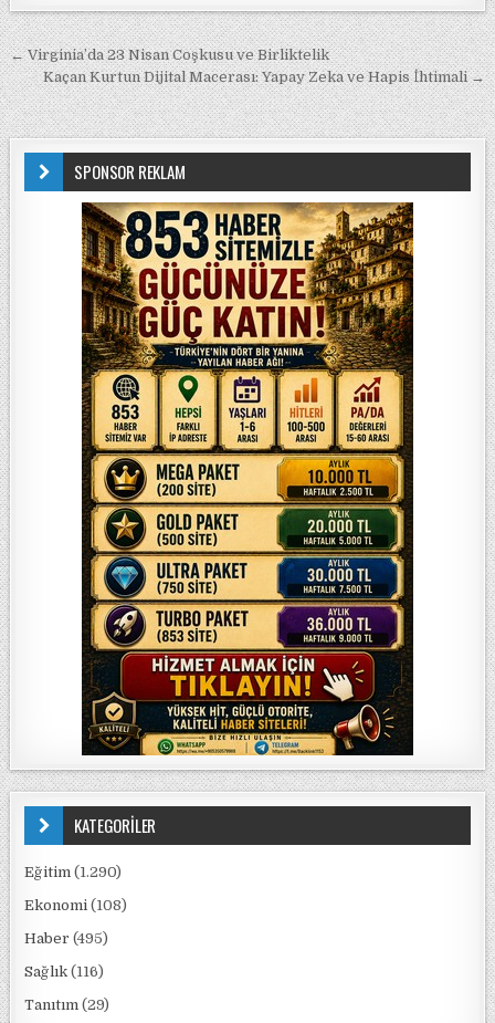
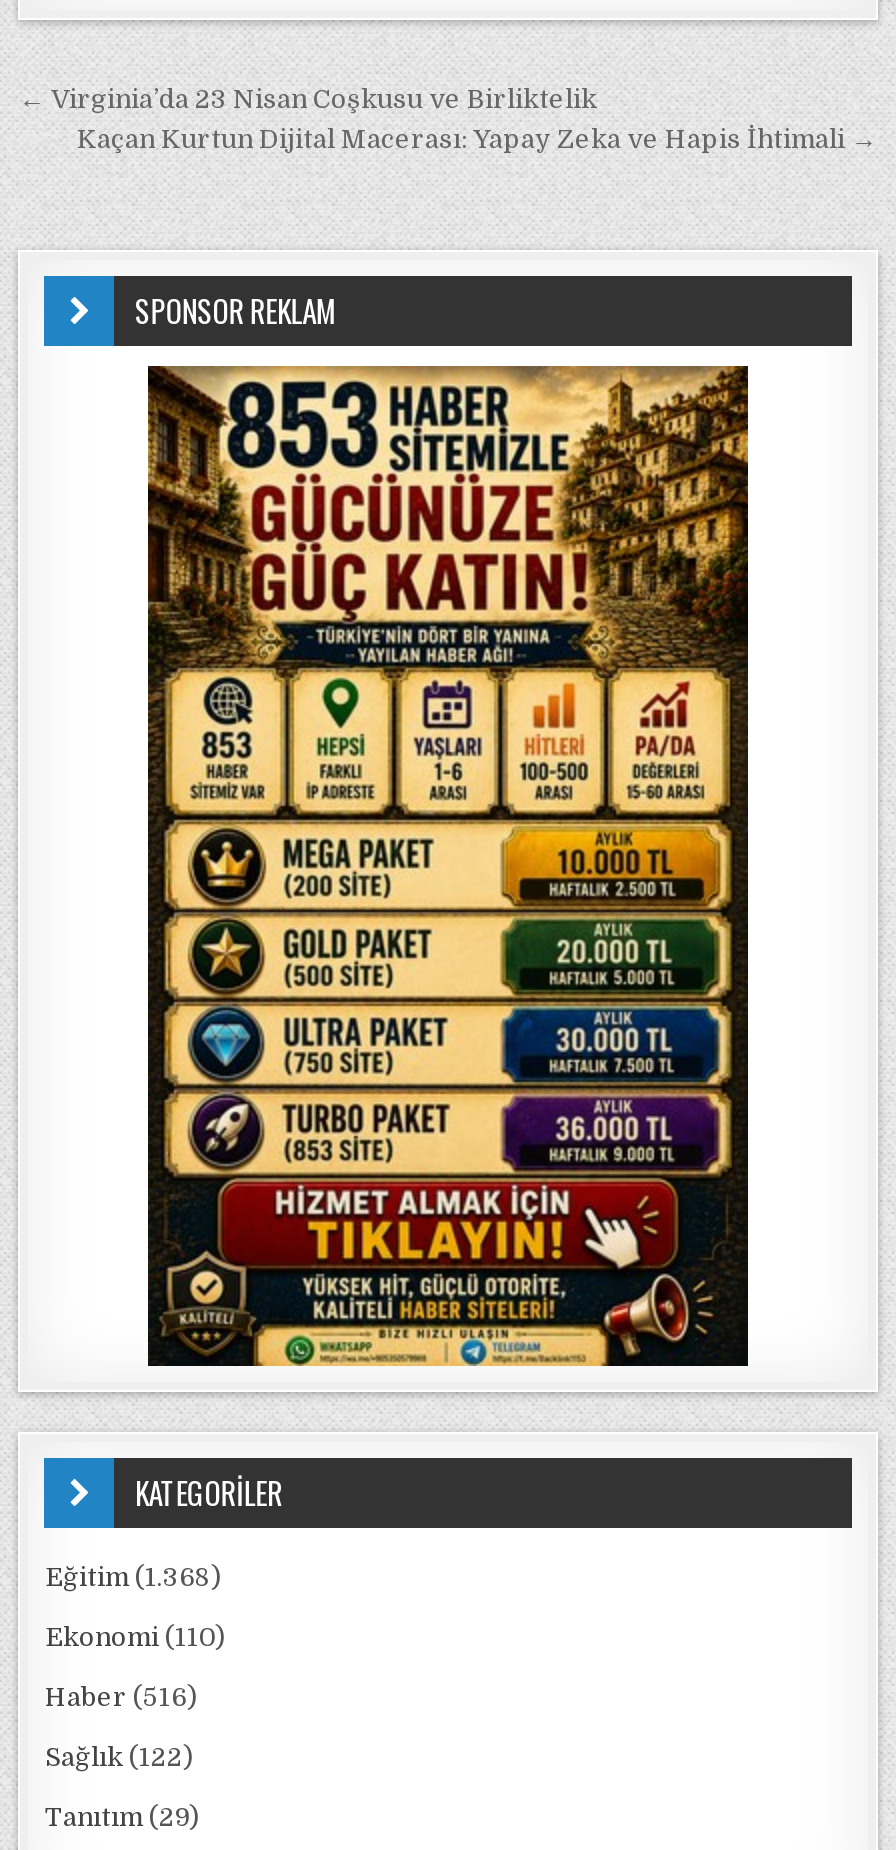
[25,864,122,880] Eğitim (1.290) -> [45,1562,221,1592] Eğitim (1.368)
[25,897,128,914] Ekonomi (108) -> [45,1622,225,1652] Ekonomi (110)
[25,930,109,947] Haber (495) -> [45,1682,197,1712] Haber (516)
[25,963,104,980] Sağlık (116) -> [45,1742,193,1772] Sağlık (122)

